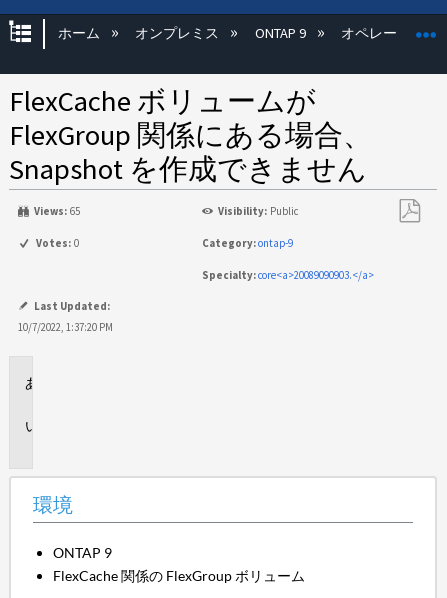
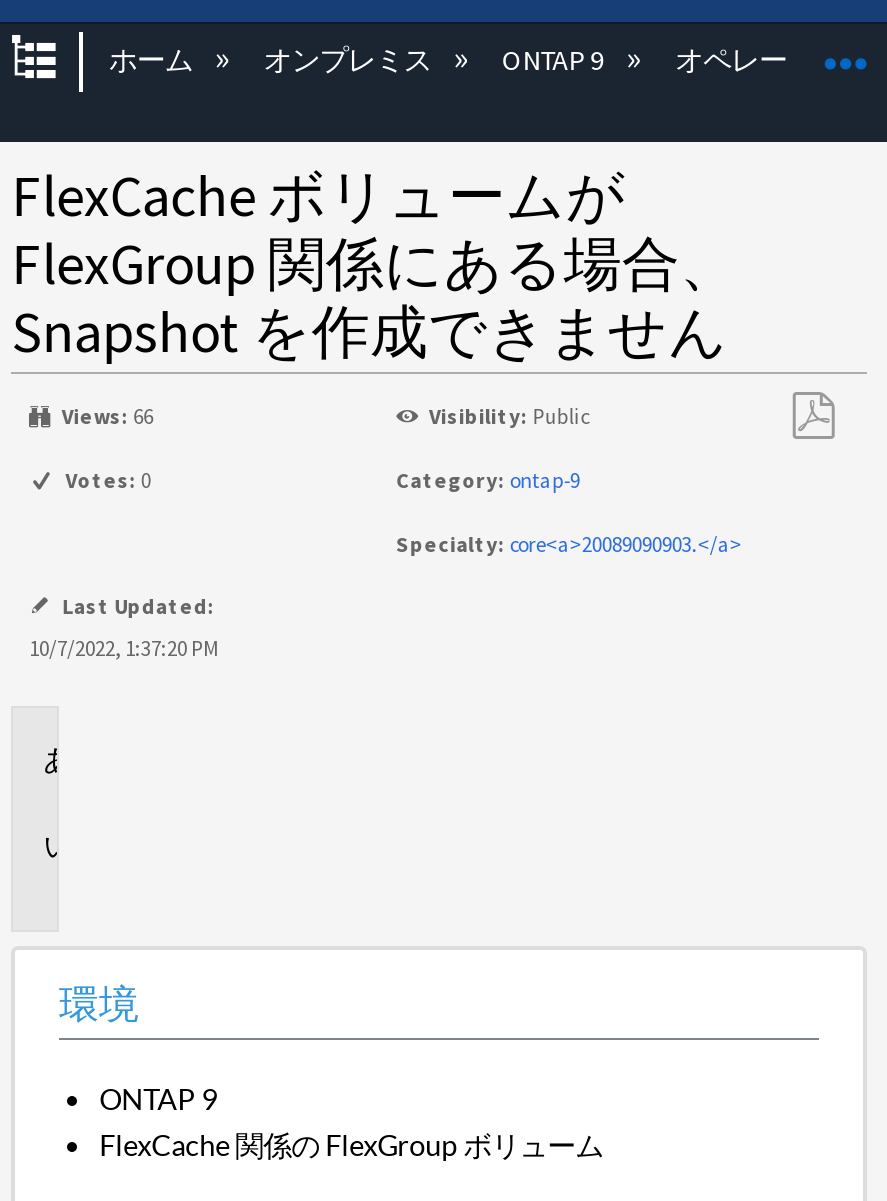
[34,204,80,218] Views: 65 -> [62,402,153,430] Views: 66

